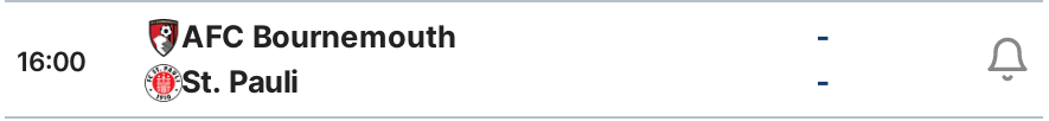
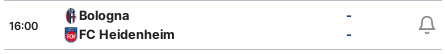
[181,19,456,55] AFC Bournemouth -> [78,8,128,23] Bologna
[181,64,298,100] St. Pauli -> [78,27,174,42] FC Heidenheim

